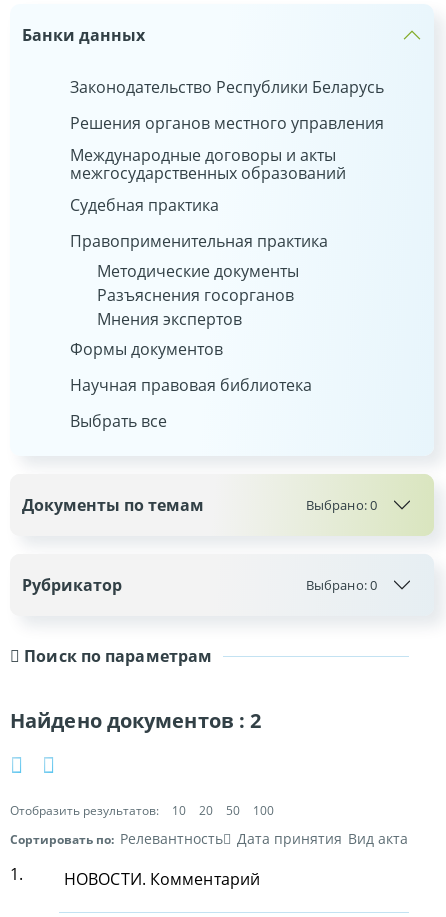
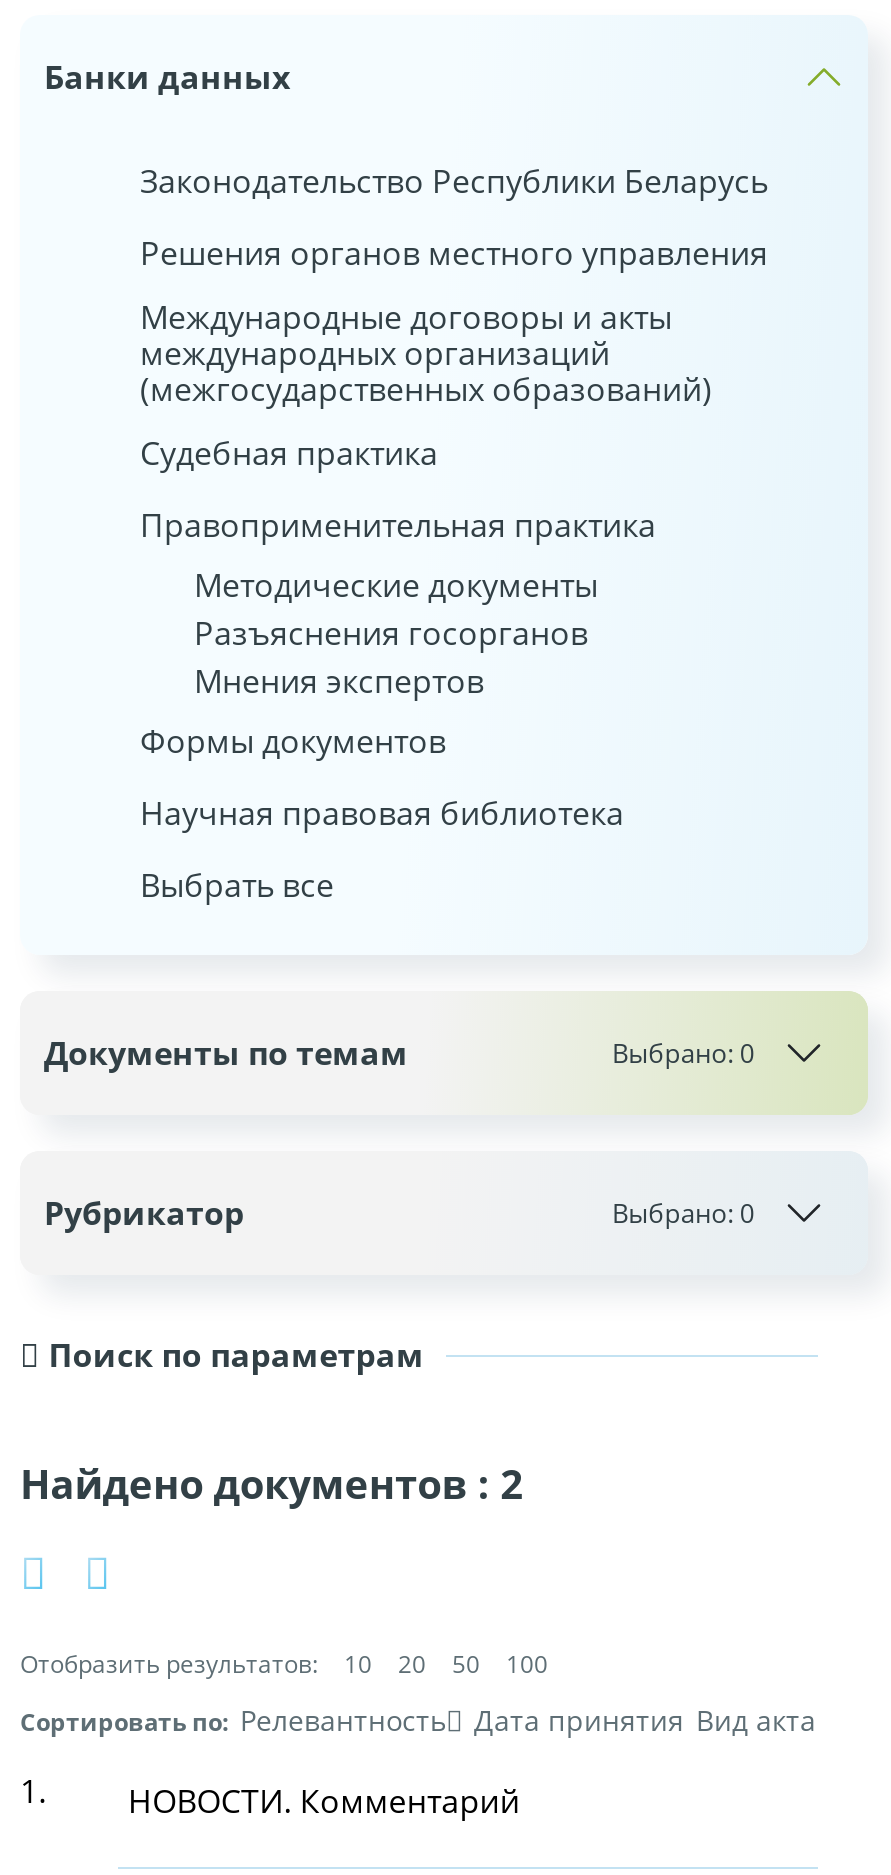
[70,162,346,184] межгосударственных образований -> [140,331,712,411] международных организаций | (межгосударственных образований)

